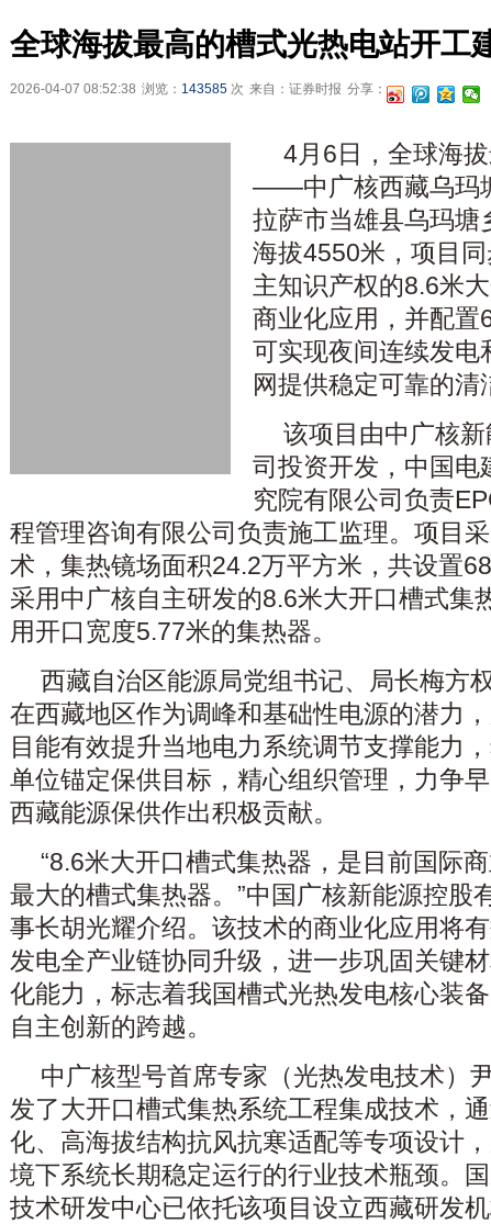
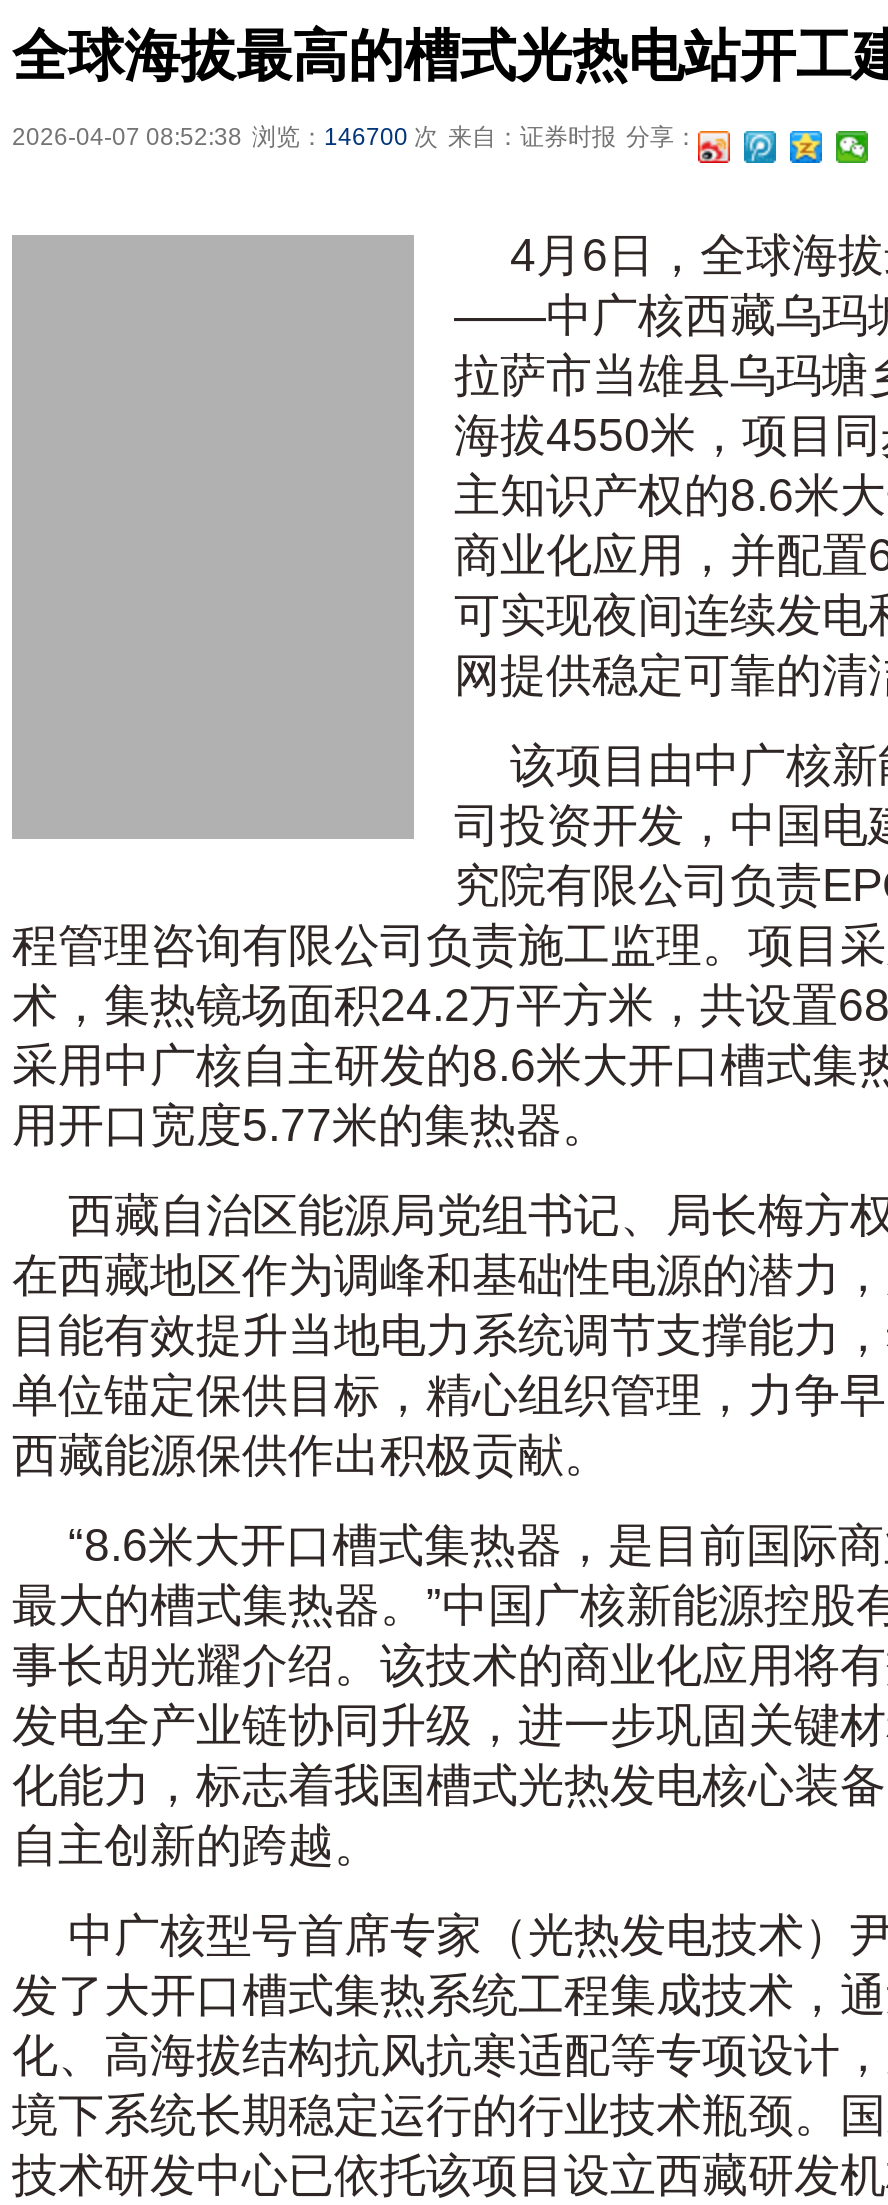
[10,81,387,97] 2026-04-07 08:52:38 浏览：143585次 来自：证券时报 分享： -> [12,123,698,151] 2026-04-07 08:52:38 浏览：146700次 来自：证券时报 分享：

